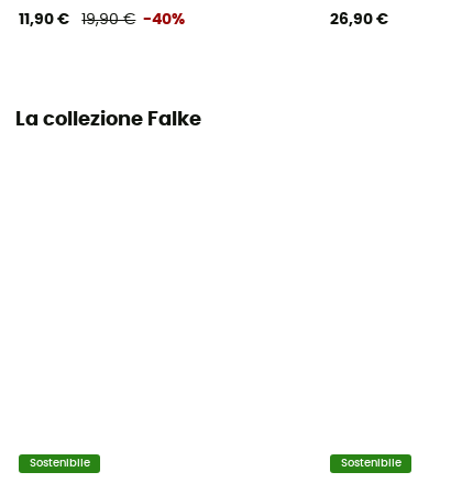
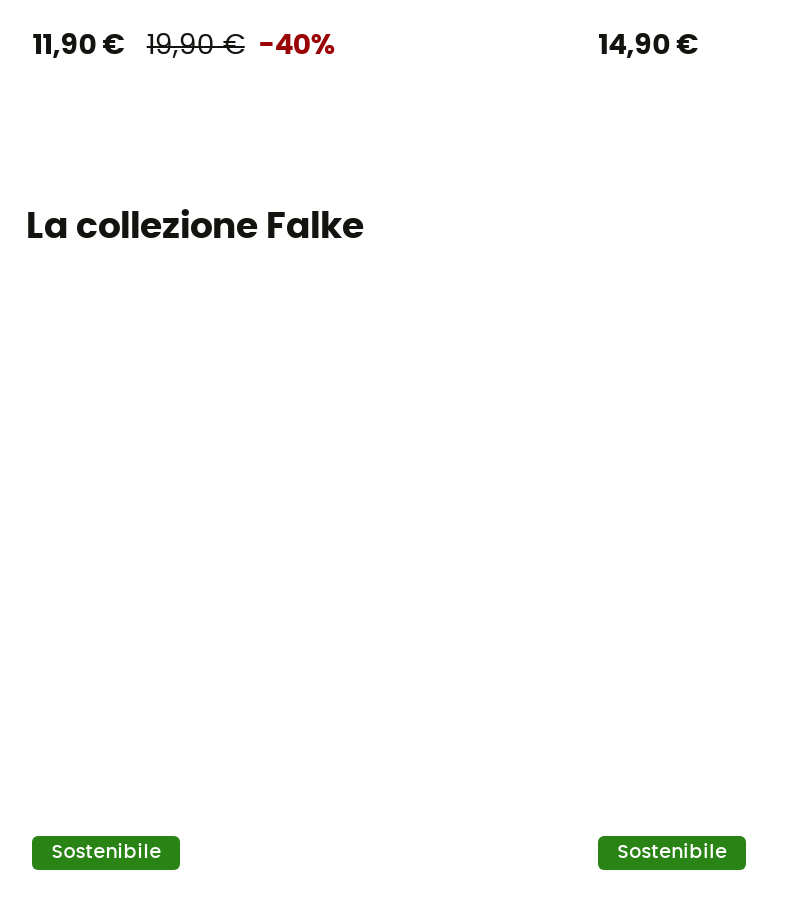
[330,12,388,28] 26,90 € -> [598,32,698,60] 14,90 €

